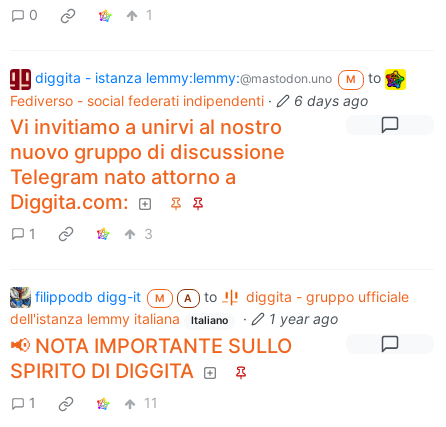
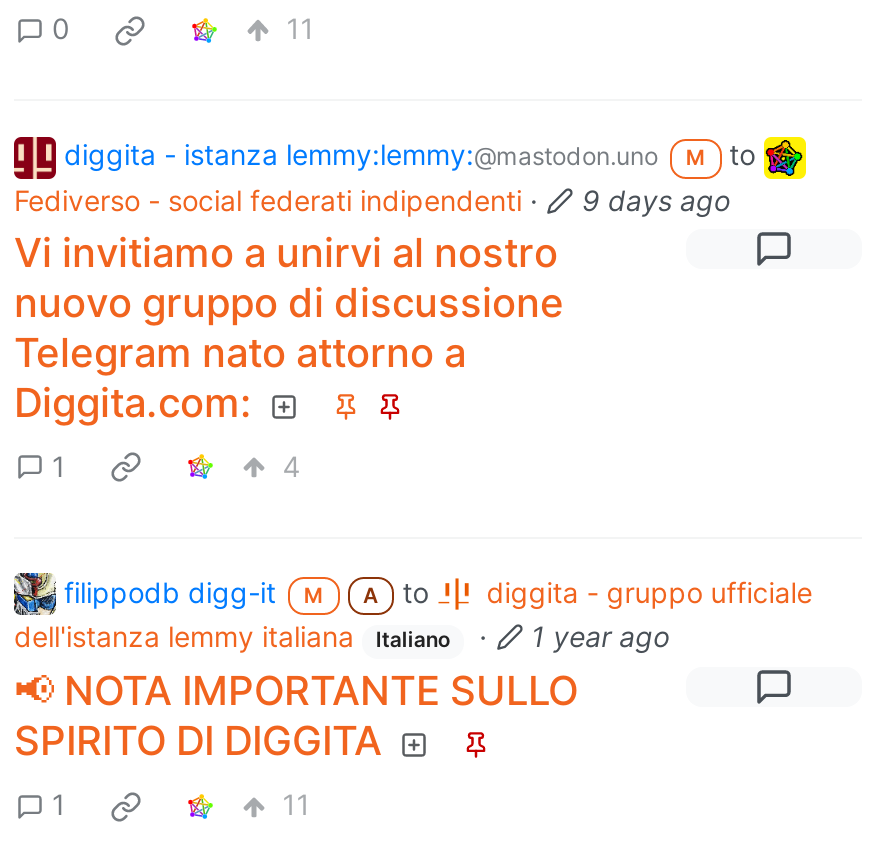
[146,6,153,23] 1 -> [286,12,314,46] 11
[10,92,368,109] Fediverso - social federati indipendenti · 6 days ago -> [14,182,730,216] Fediverso - social federati indipendenti · 9 days ago
[144,225,153,242] 3 -> [282,449,300,483] 4

